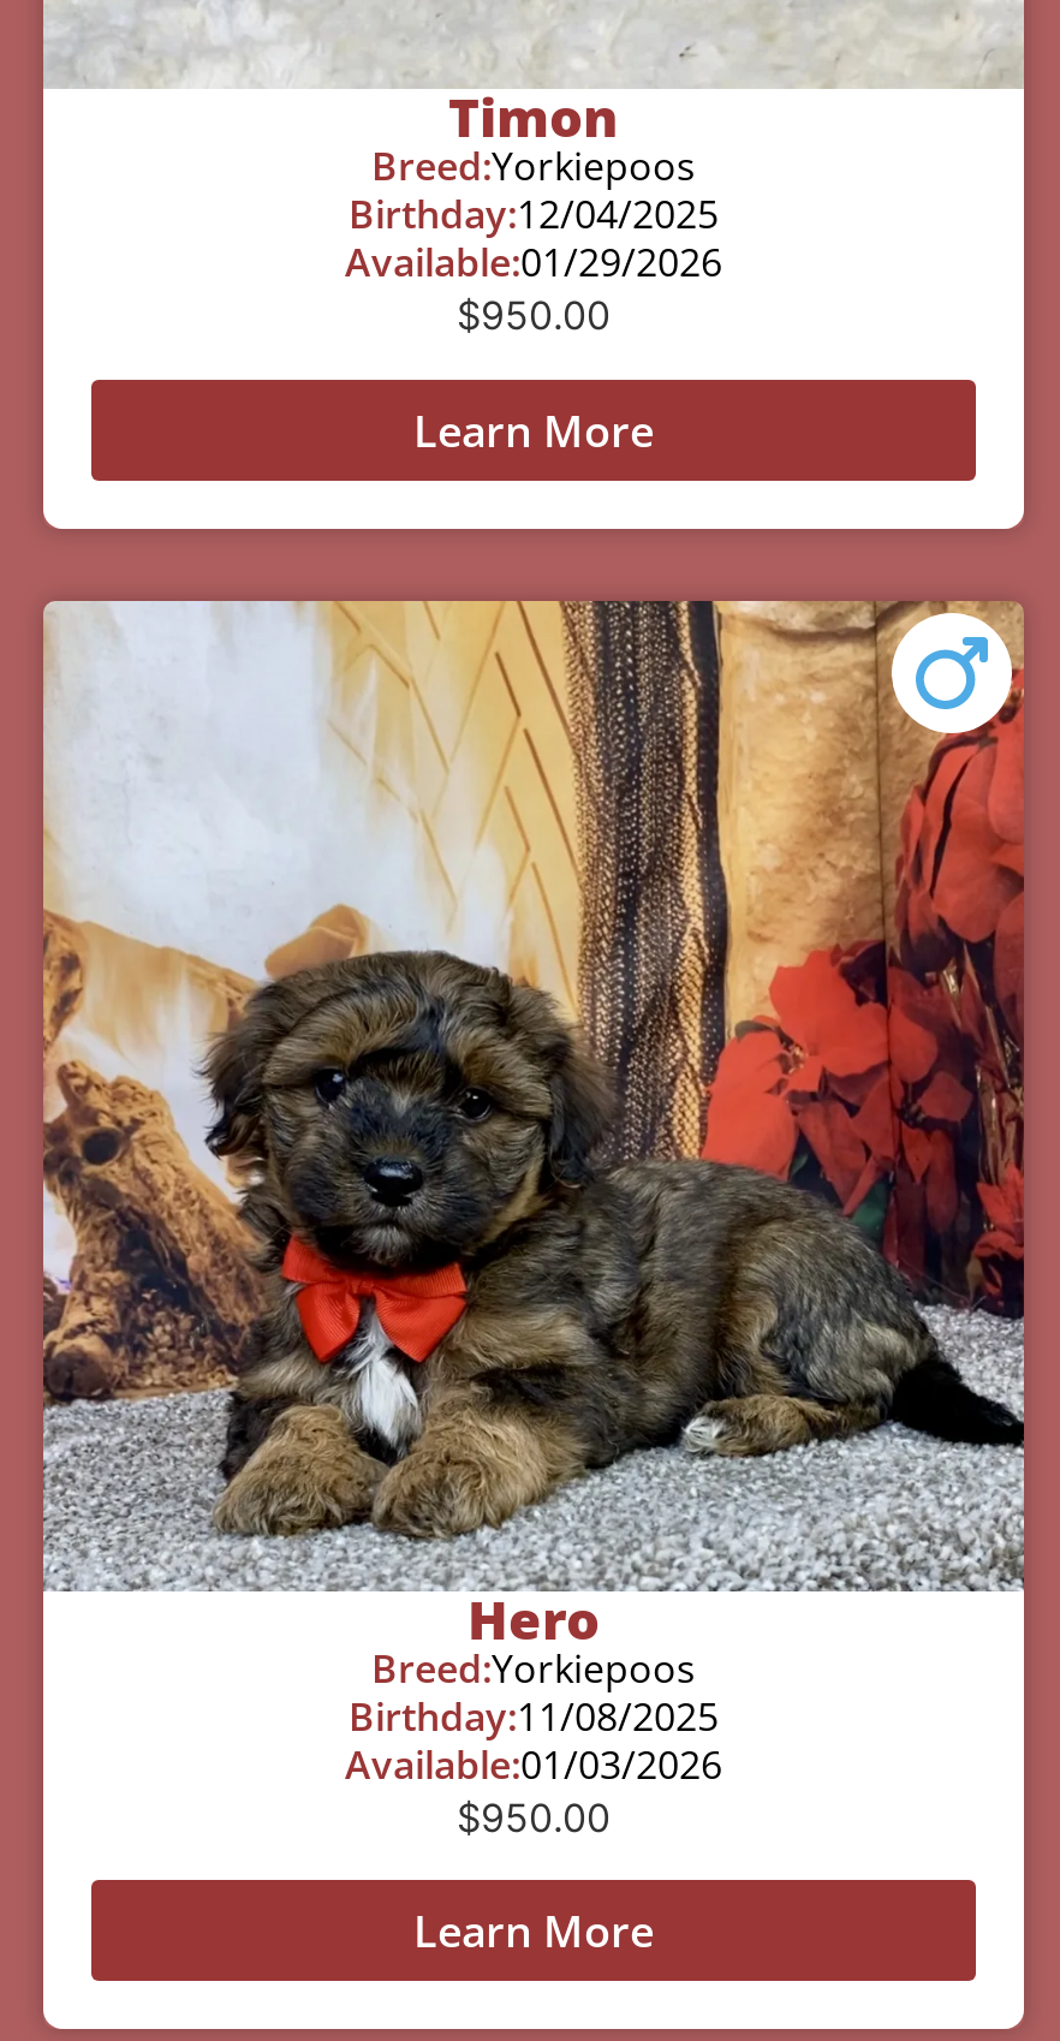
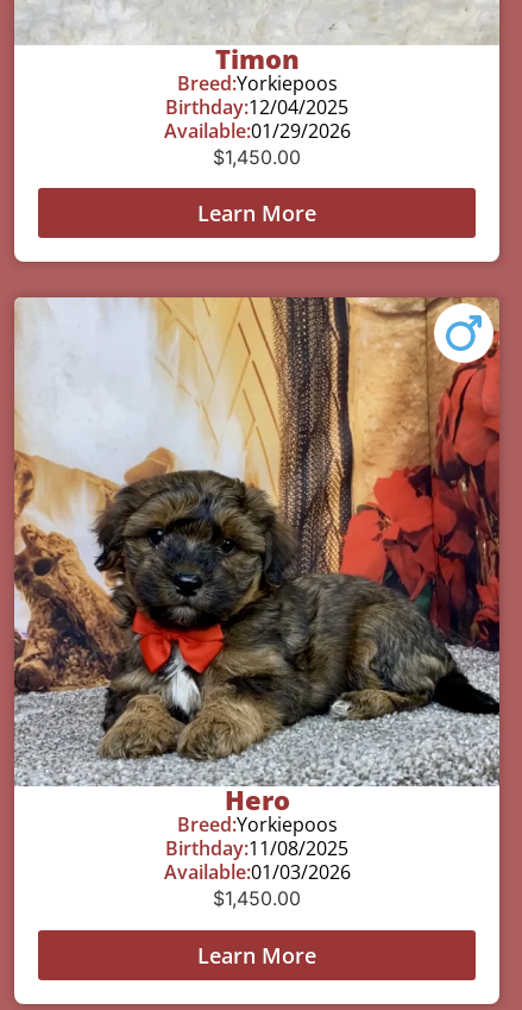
[457,293,611,341] $950.00 -> [213,145,301,169] $1,450.00
[457,1793,611,1841] $950.00 -> [213,887,301,911] $1,450.00

